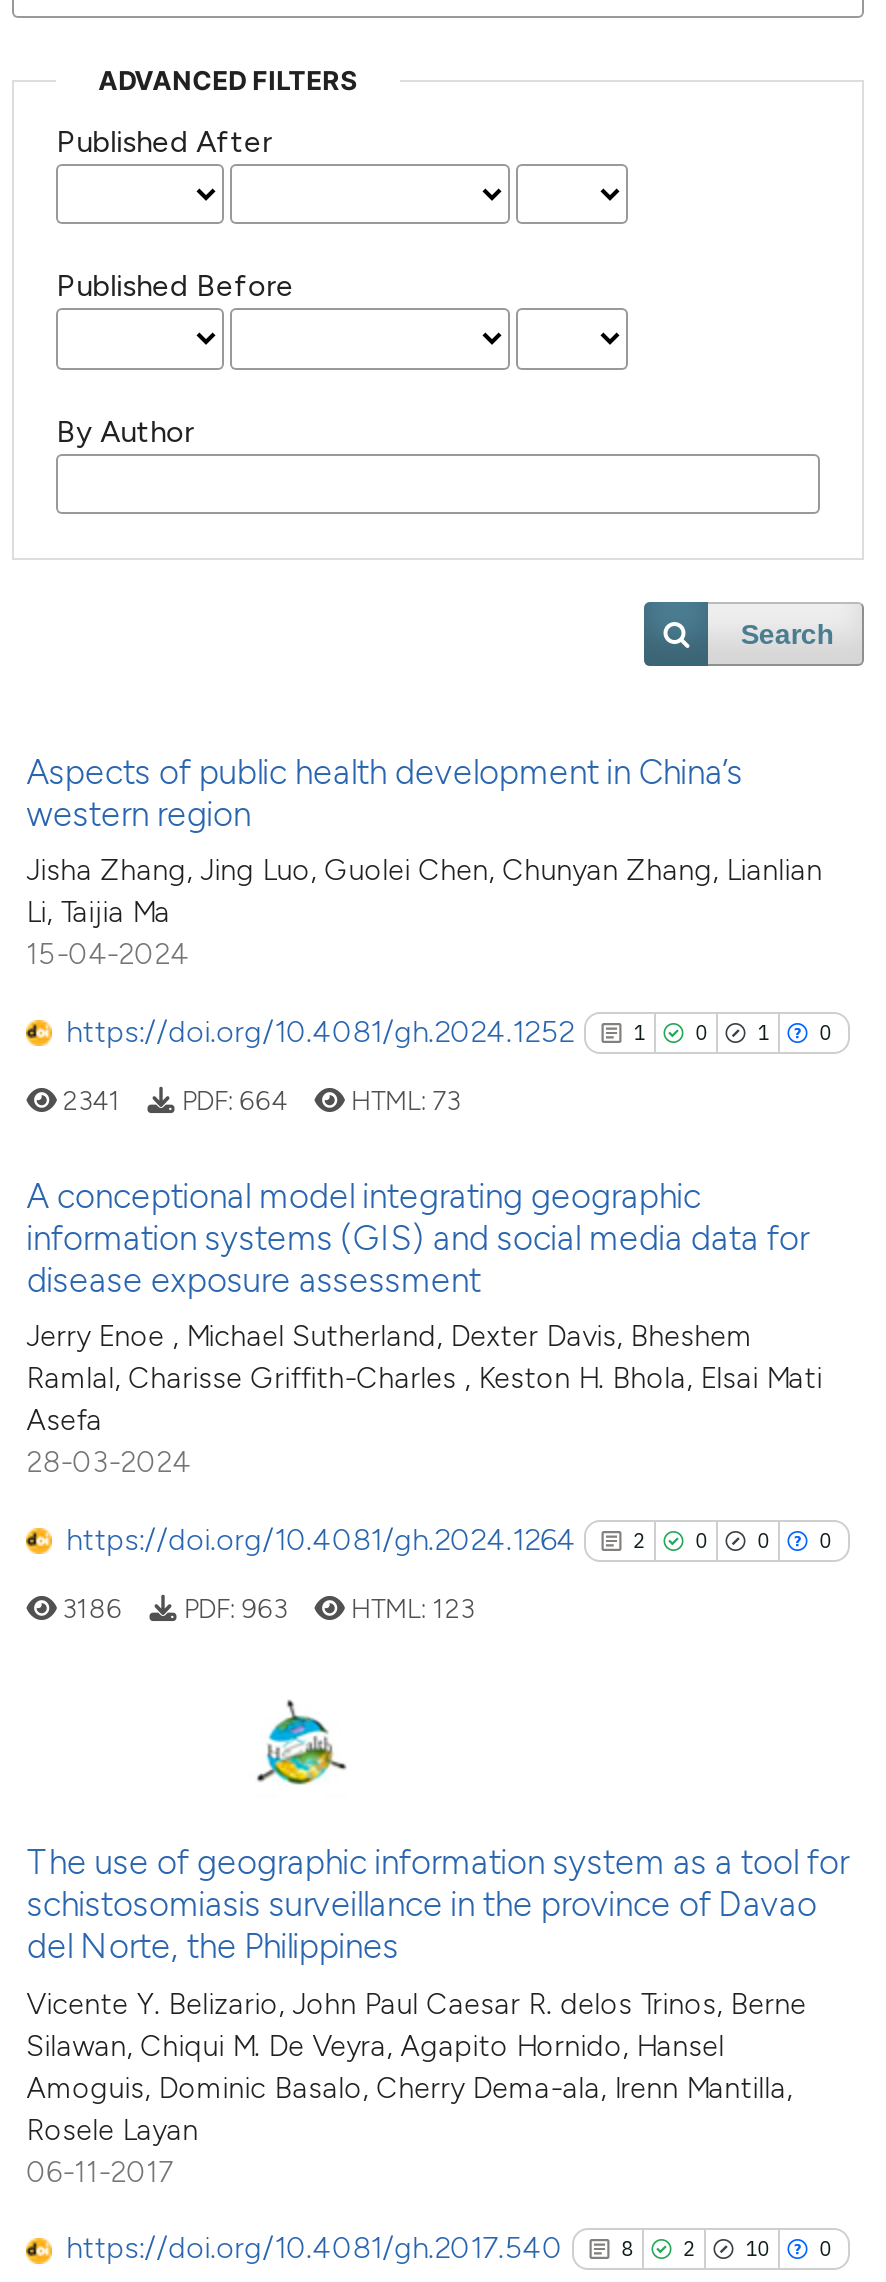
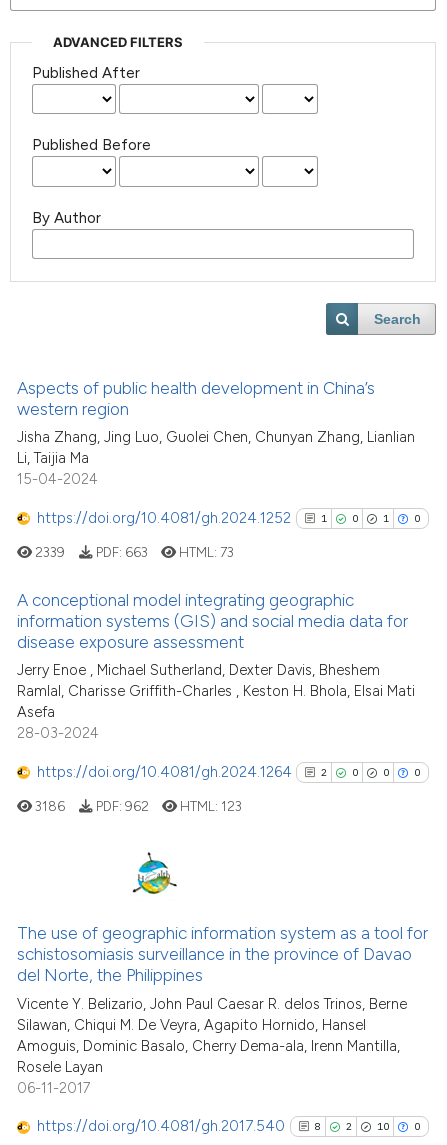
[56,1083,120,1115] 2341 -> [32,544,65,560] 2339
[175,1083,287,1115] PDF: 664 -> [93,544,148,560] PDF: 663
[56,1592,474,1624] 3186 PDF: 963 HTML: 123 -> [32,798,242,814] 3186 PDF: 962 HTML: 123

